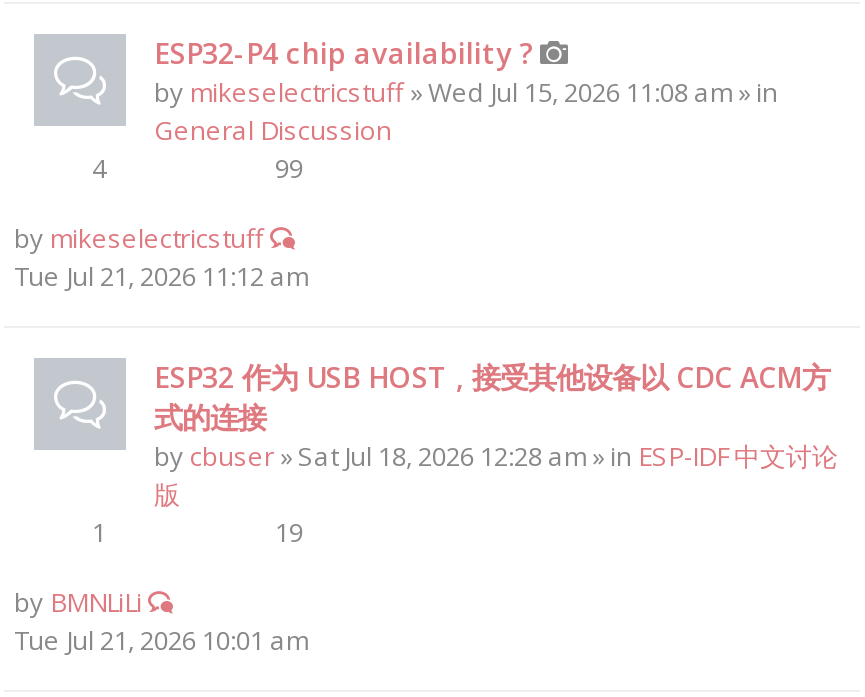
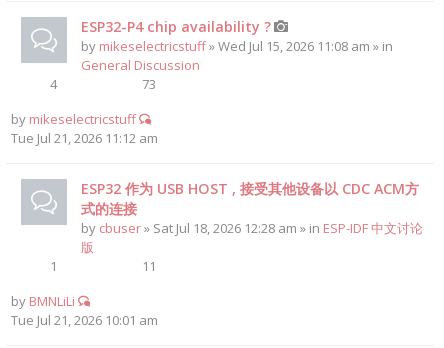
[275,150,303,186] 99 -> [141,75,155,93] 73
[275,514,303,550] 19 -> [141,257,155,275] 11

